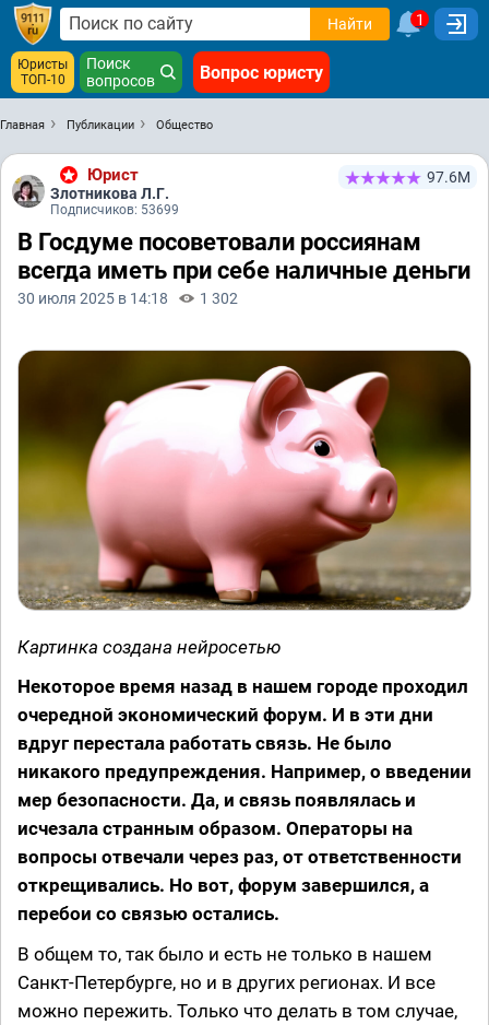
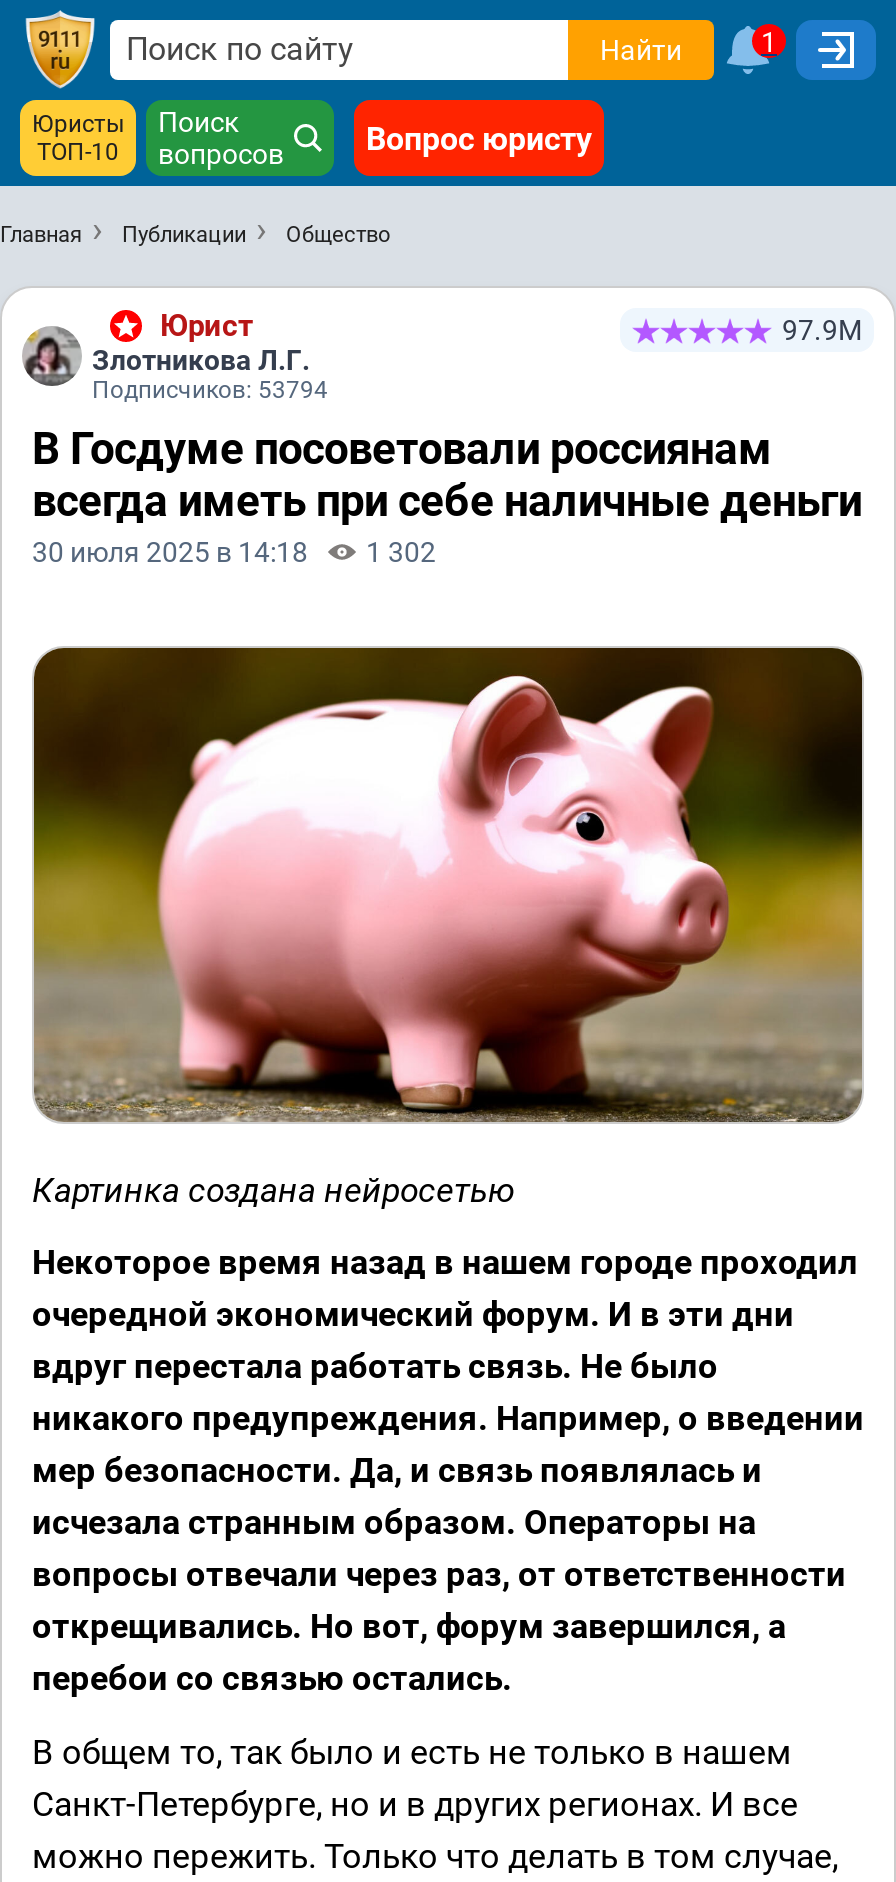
[427,168,470,186] 97.6М -> [782,314,862,346] 97.9М
[50,202,179,217] Подписчиков: 53699 -> [92,376,328,404] Подписчиков: 53794

